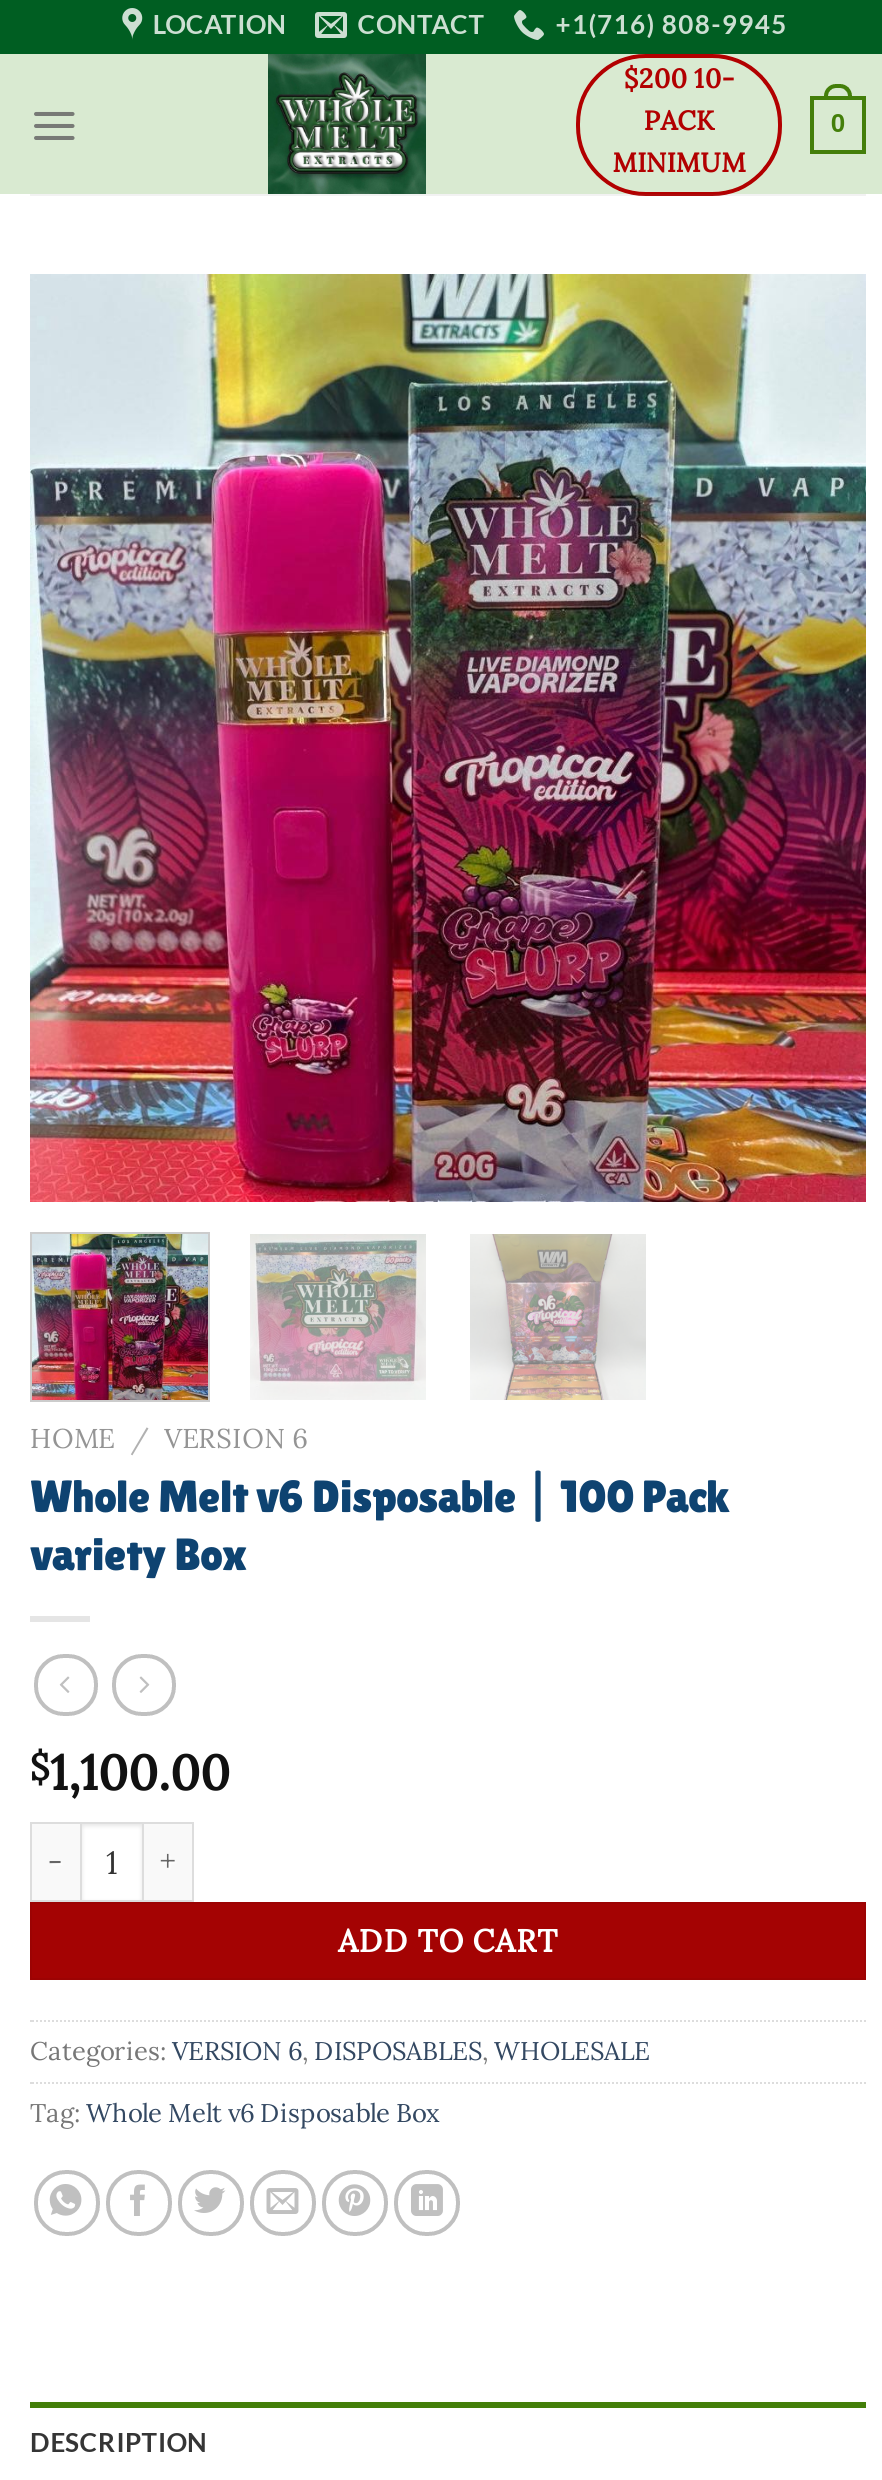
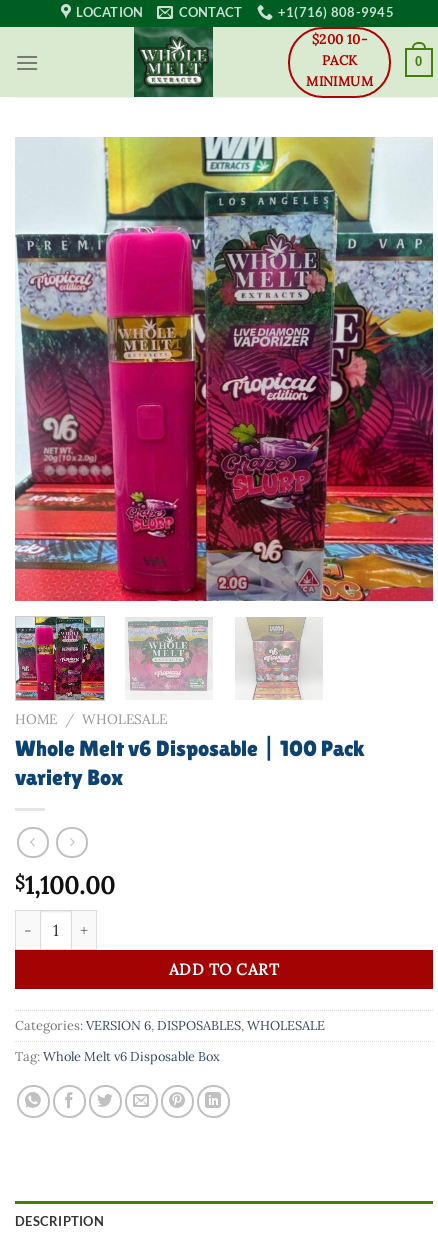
[30,1420,308,1456] HOME / VERSION 6 -> [15,710,167,728] HOME / WHOLESALE

